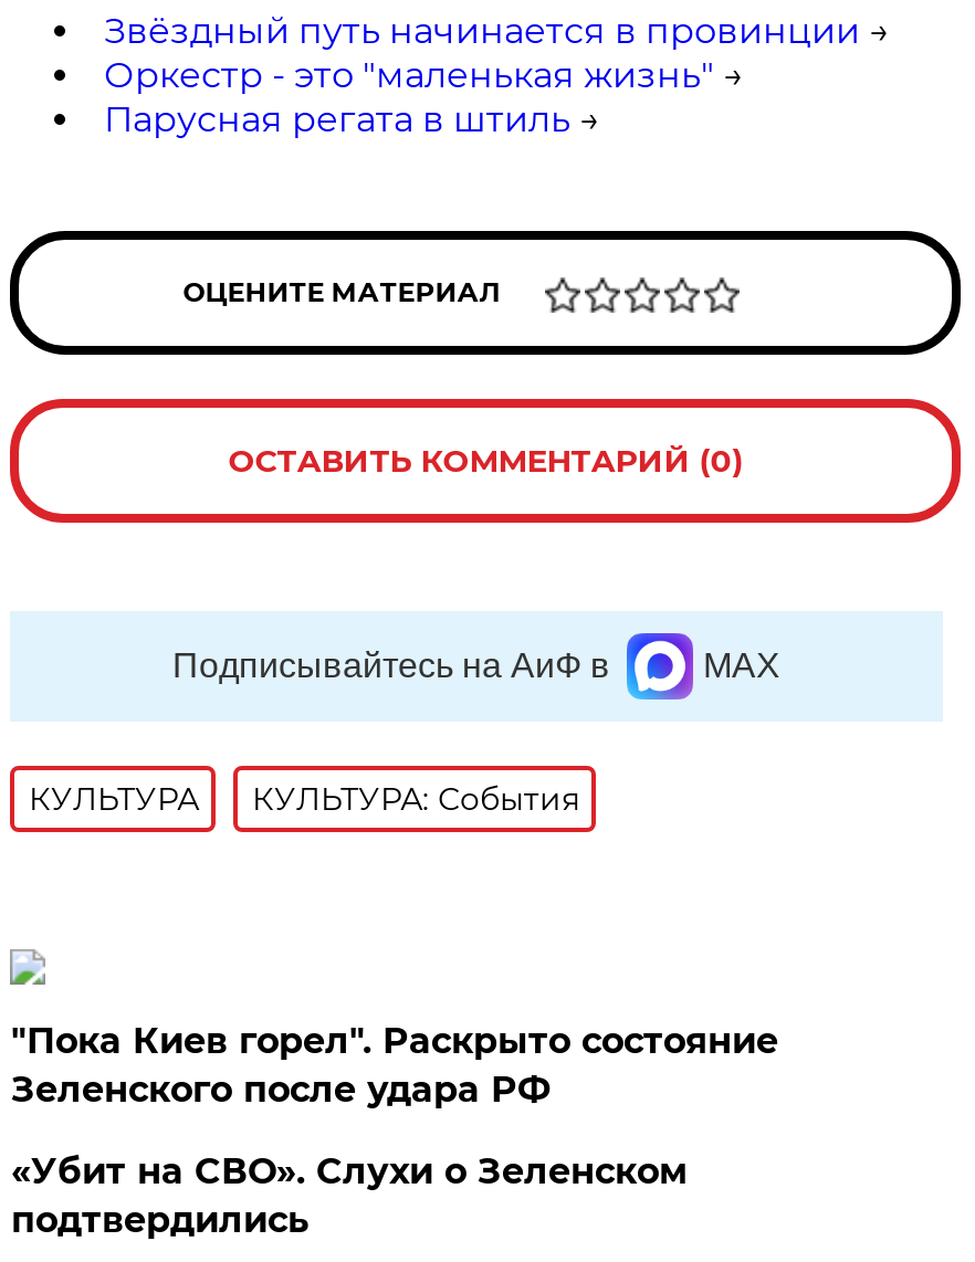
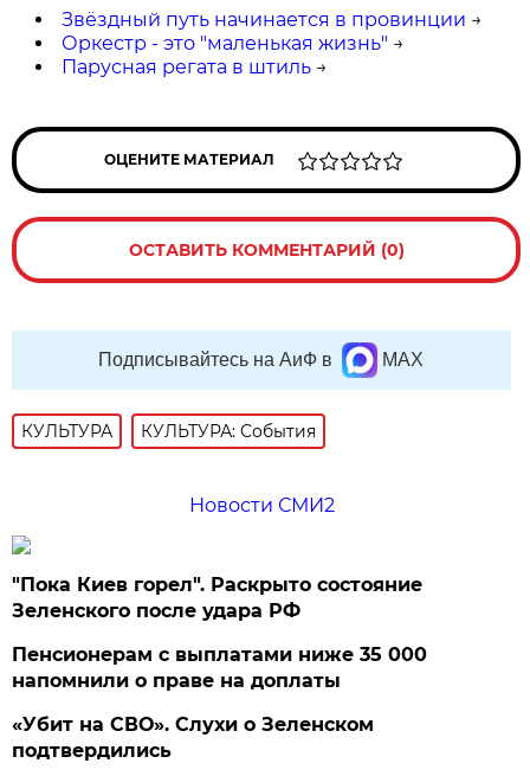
none -> [189,494,334,517] Новости СМИ2
none -> [12,643,428,692] Пенсионерам с выплатами ниже 35 000 | напомнили о праве на доплаты

